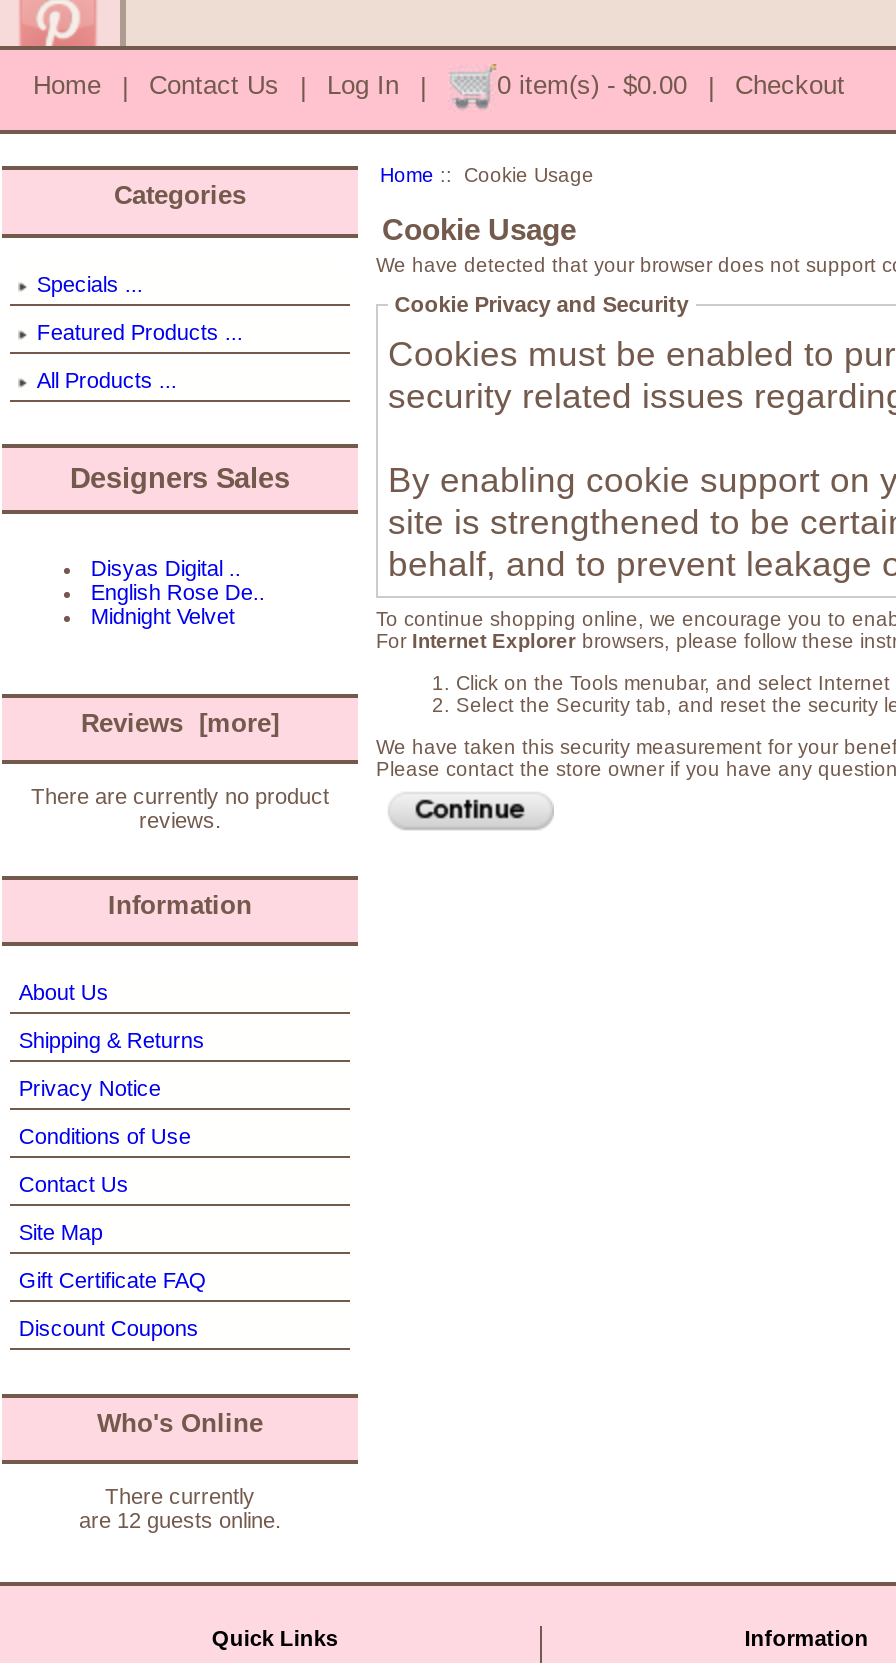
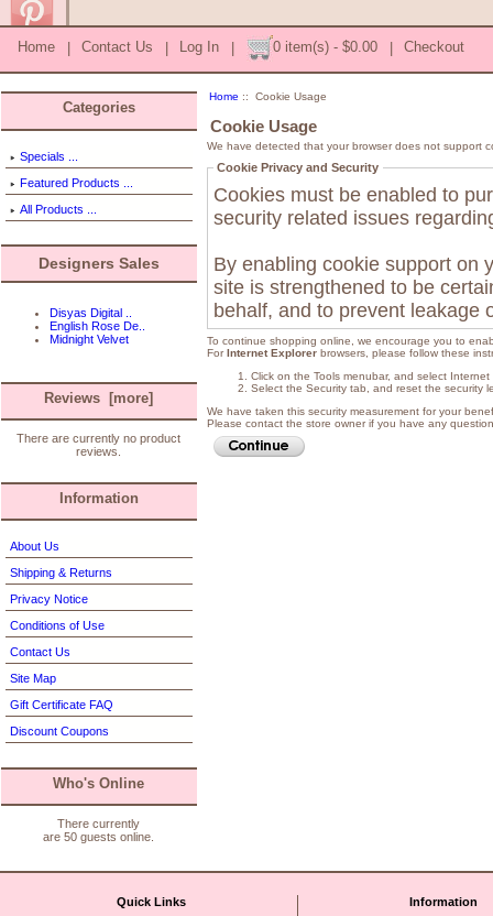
[79,1508,281,1532] are 12 guests online. -> [43,830,155,843] are 50 guests online.

